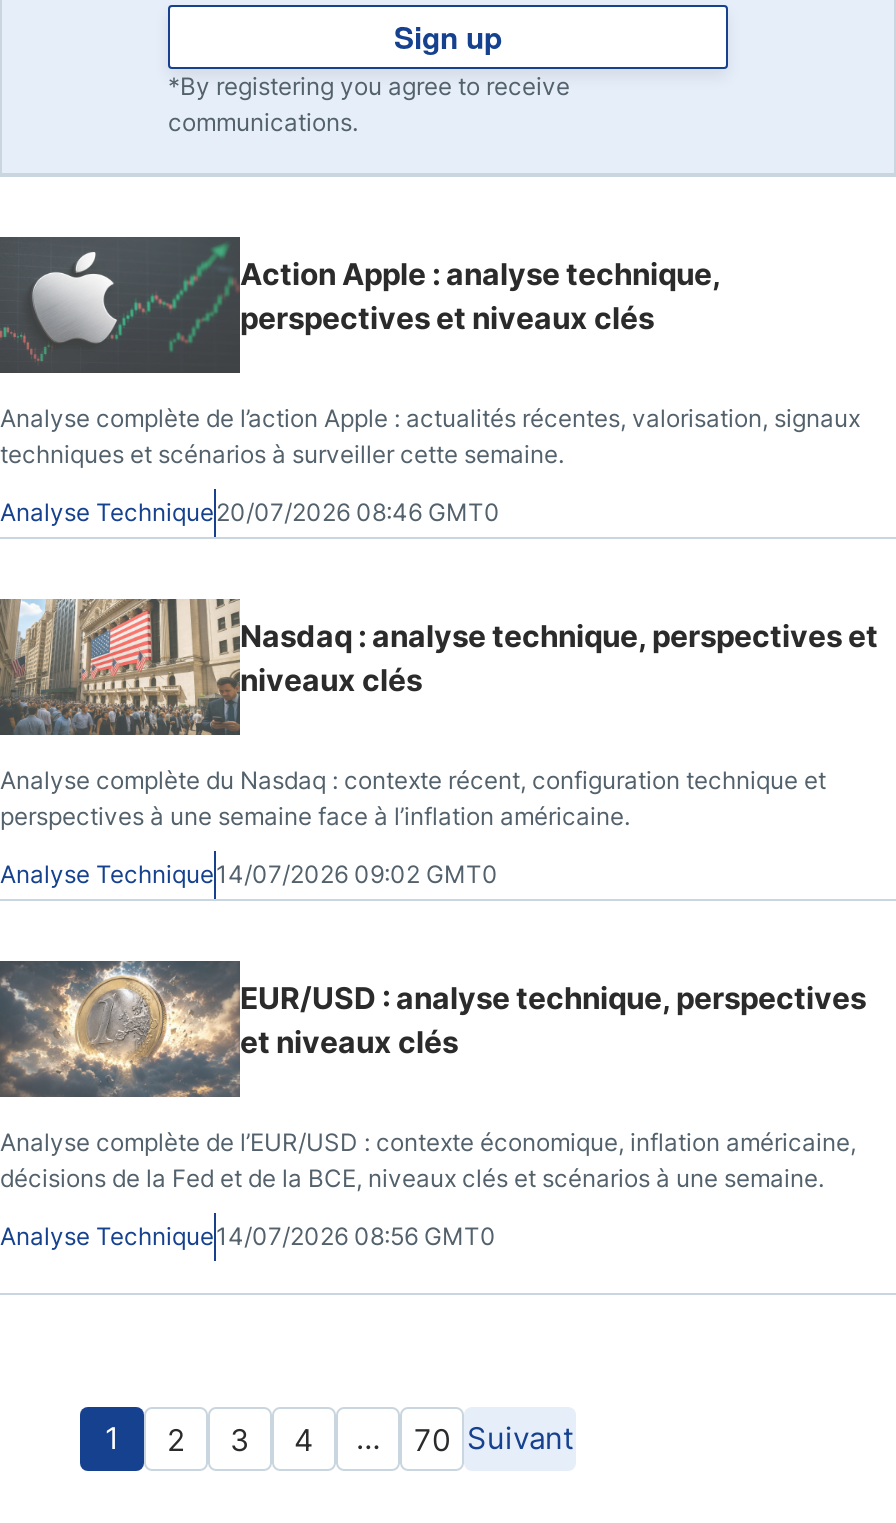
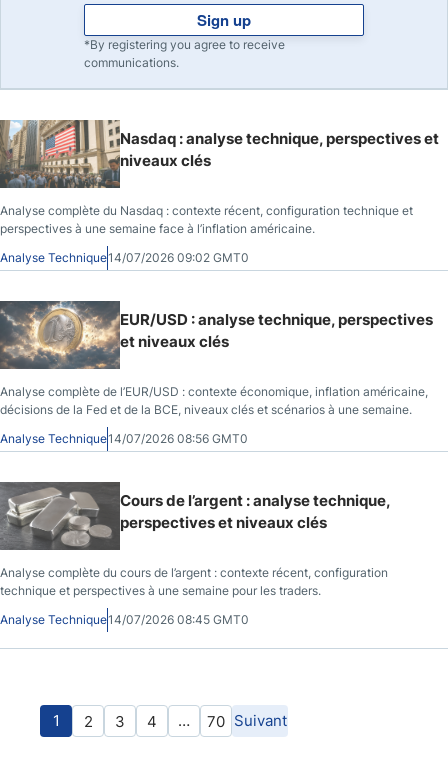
[0,235,860,527] [image] | Action Apple : analyse technique, | Analyse complète de l’action Apple : actualités récentes, valorisation, signaux | techniques et scénarios à surveiller cette semaine. | Analyse Technique20/07/2026 08:46 GMT0 -> none
moved [240,299,654,337] -> [120,513,327,532]: perspectives et niveaux clés
moved [0,595,878,1251] -> [0,118,439,446]: [image] | Nasdaq : analyse technique, perspectives et | niveaux clés | ... | décisions de la Fed et de la BCE, niveaux clés et scénarios à une semaine. | Analyse Technique14/07/2026 08:56 GMT0
none -> [0,482,390,627] [image] | Cours de l’argent : analyse technique, | Analyse complète du cours de l’argent : contexte récent, configuration | technique et perspectives à une semaine pour les traders. | Analyse Technique14/07/2026 08:45 GMT0

